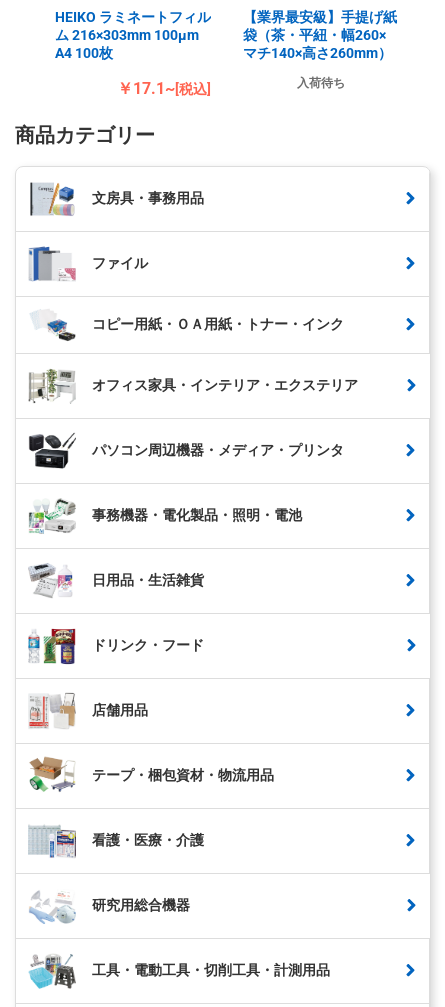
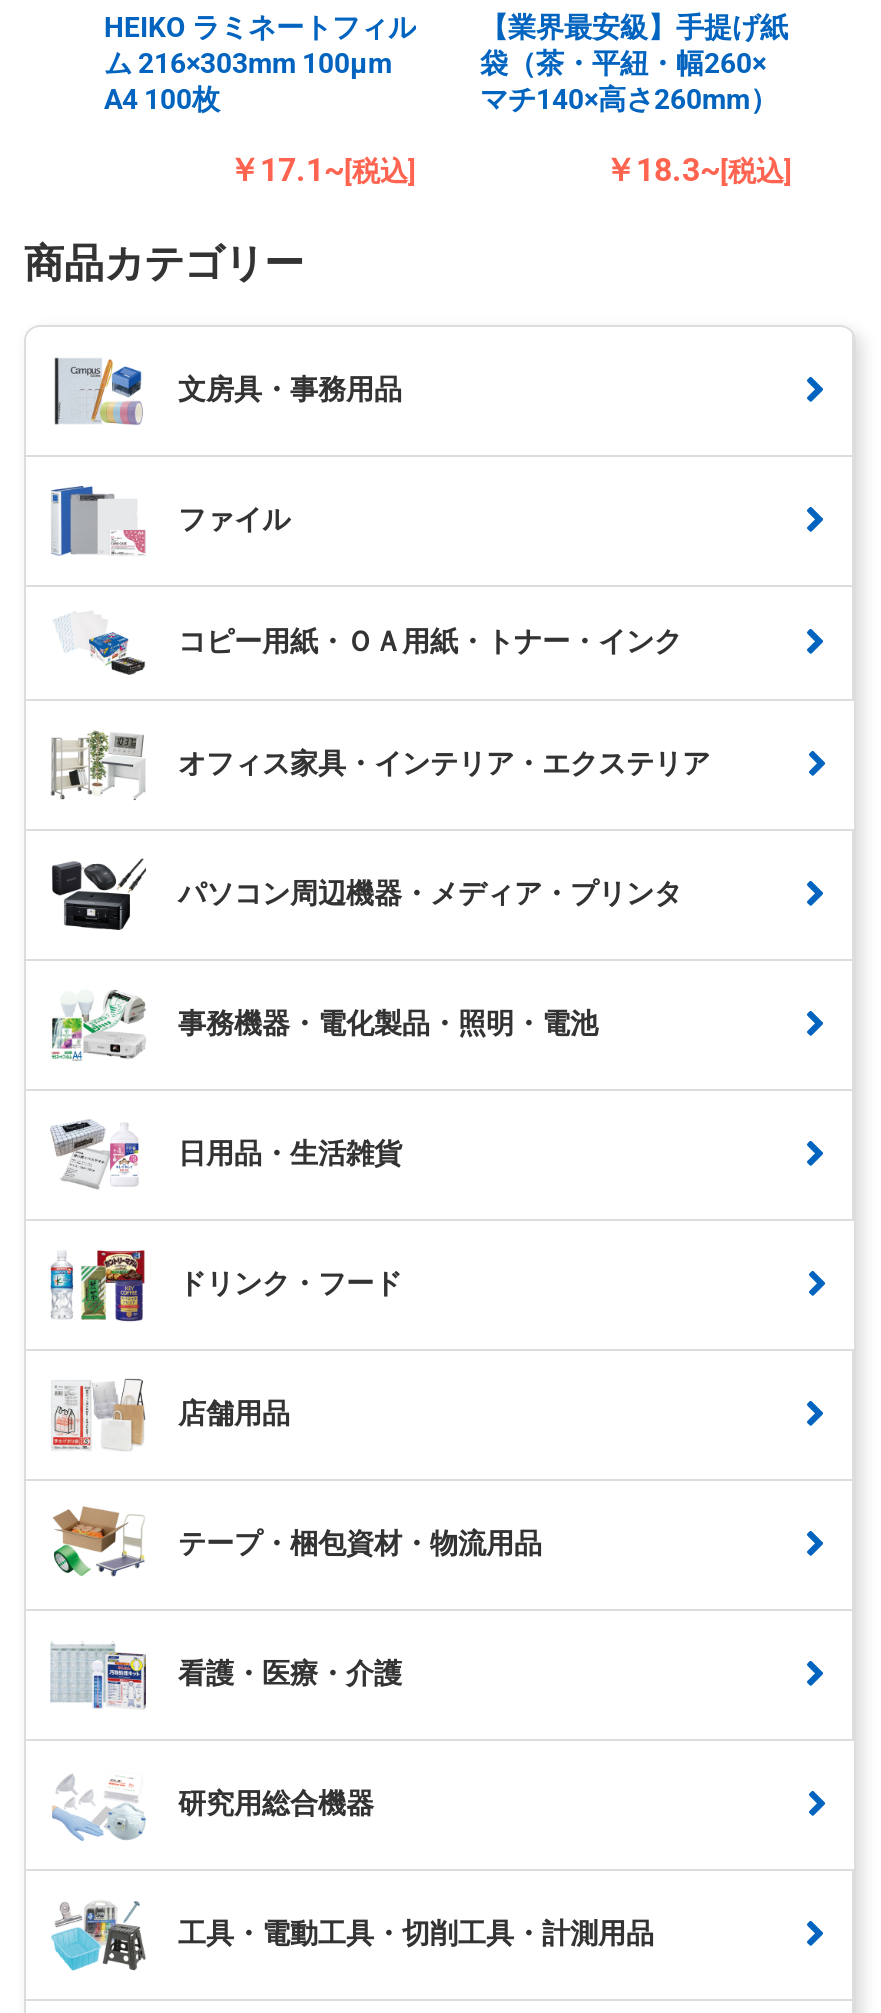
[297,76,345,90] 入荷待ち -> [604,150,792,188] ￥18.3~[税込]

